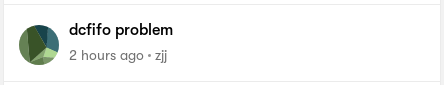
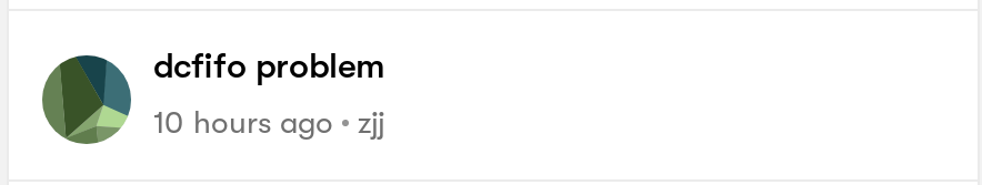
[69,47,144,63] 2 hours ago -> [153,104,333,140] 10 hours ago

